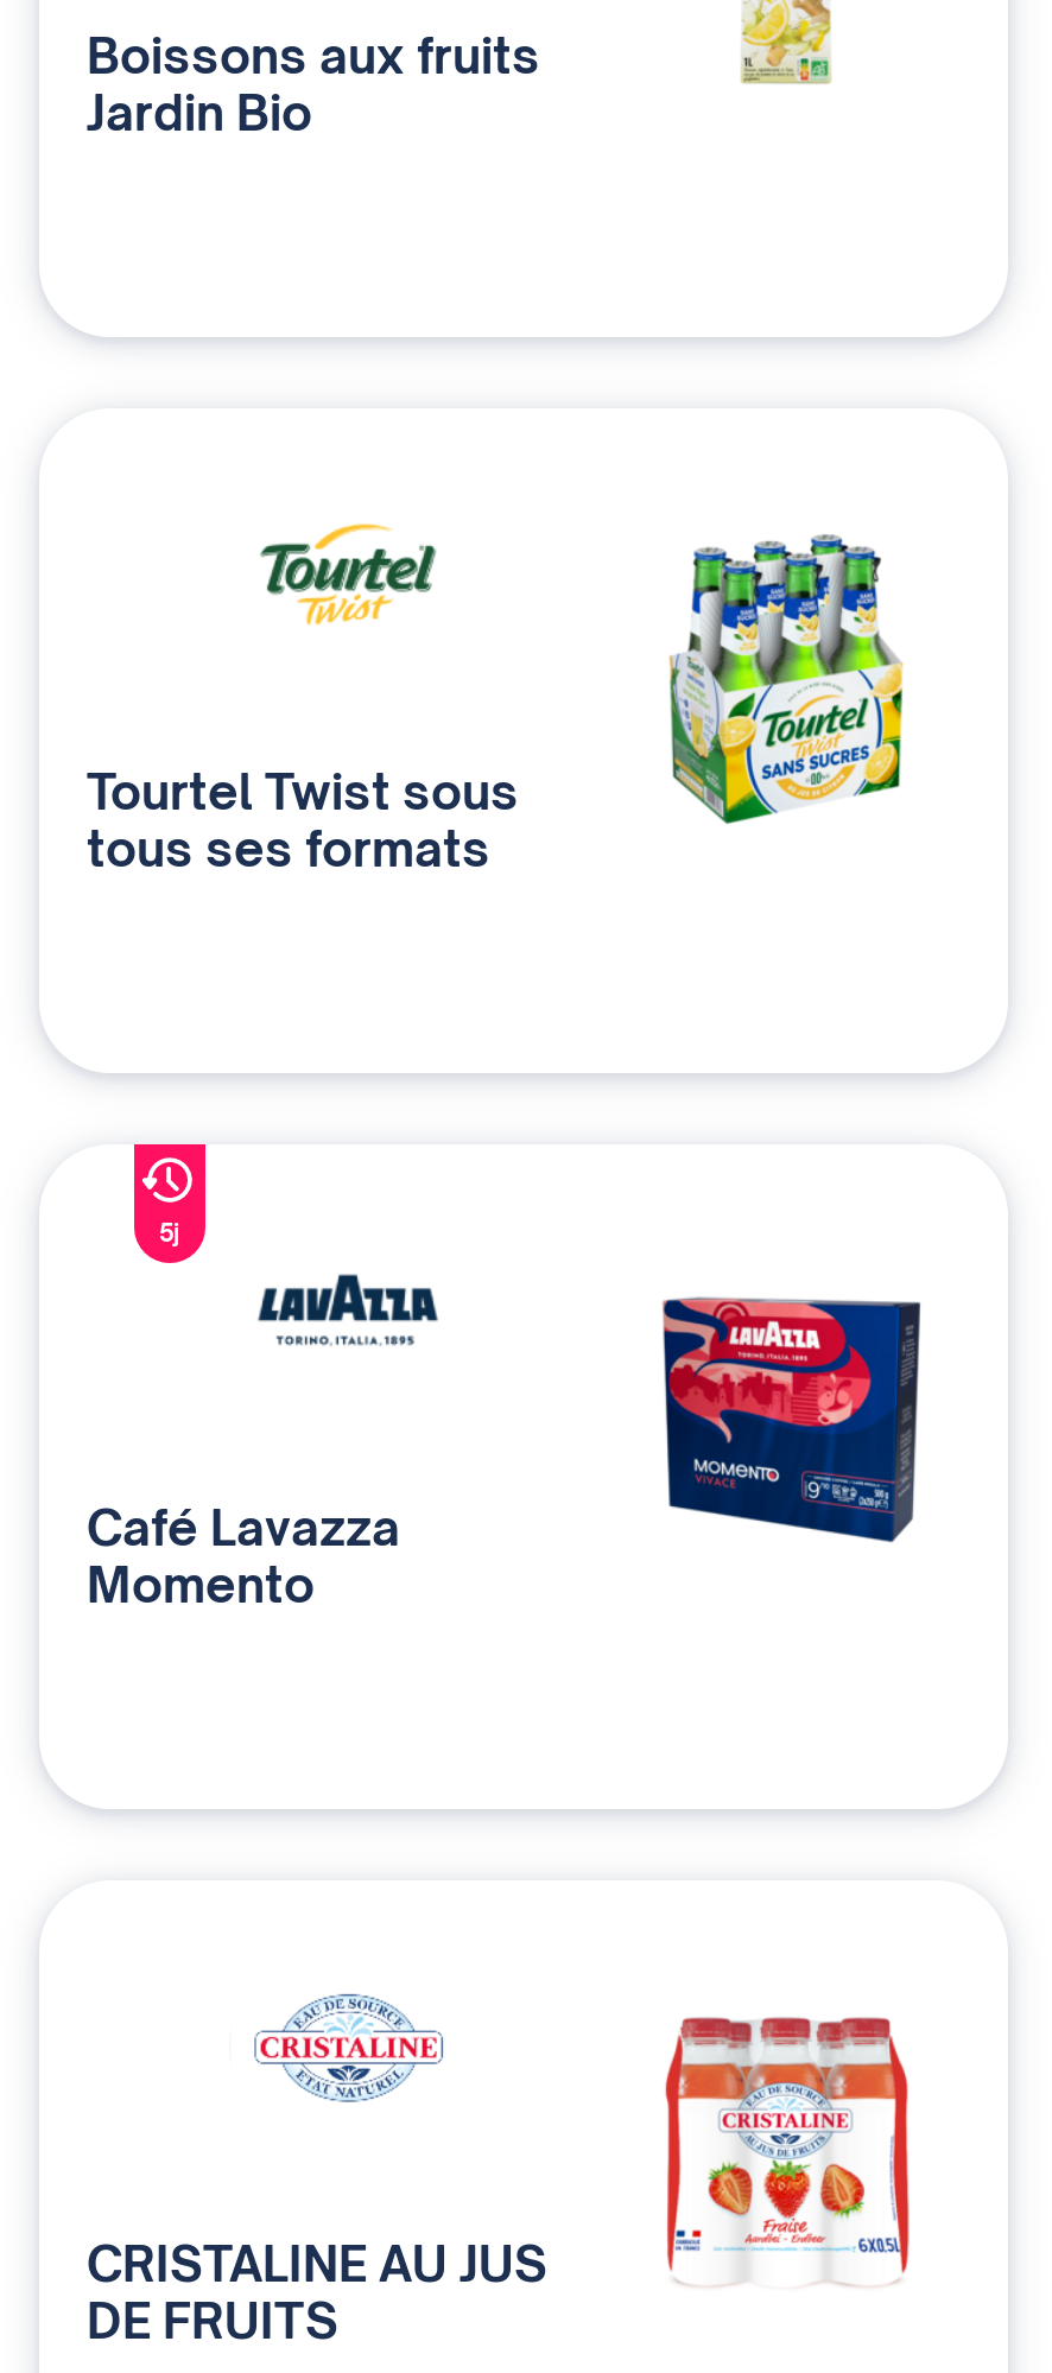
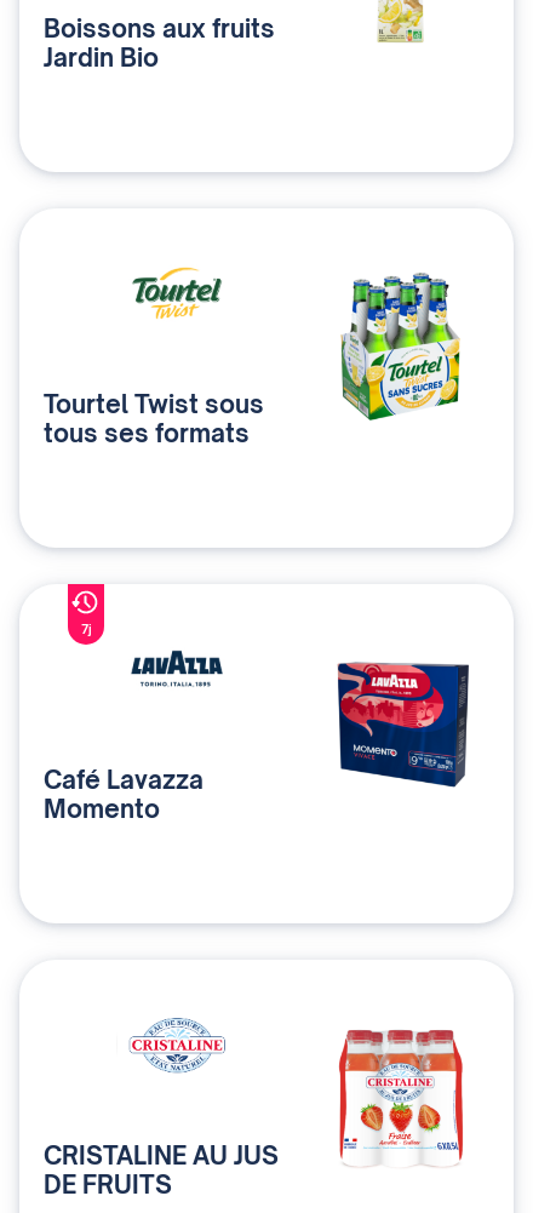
[159,1218,180,1246] 5j -> [81,622,91,636] 7j

